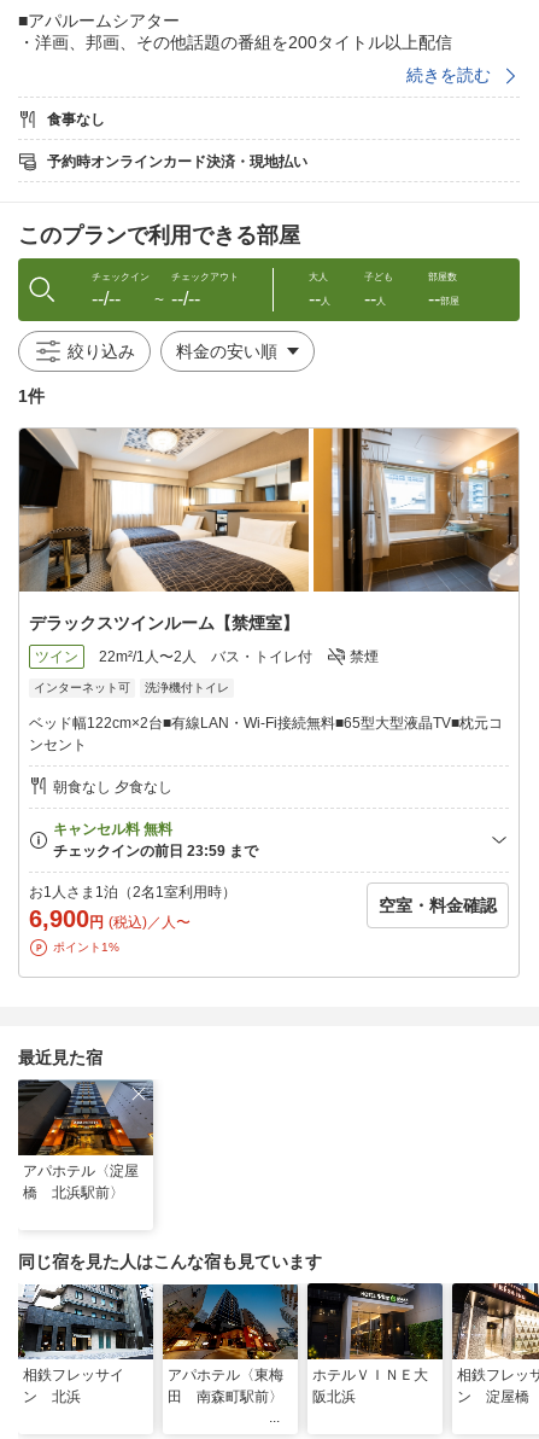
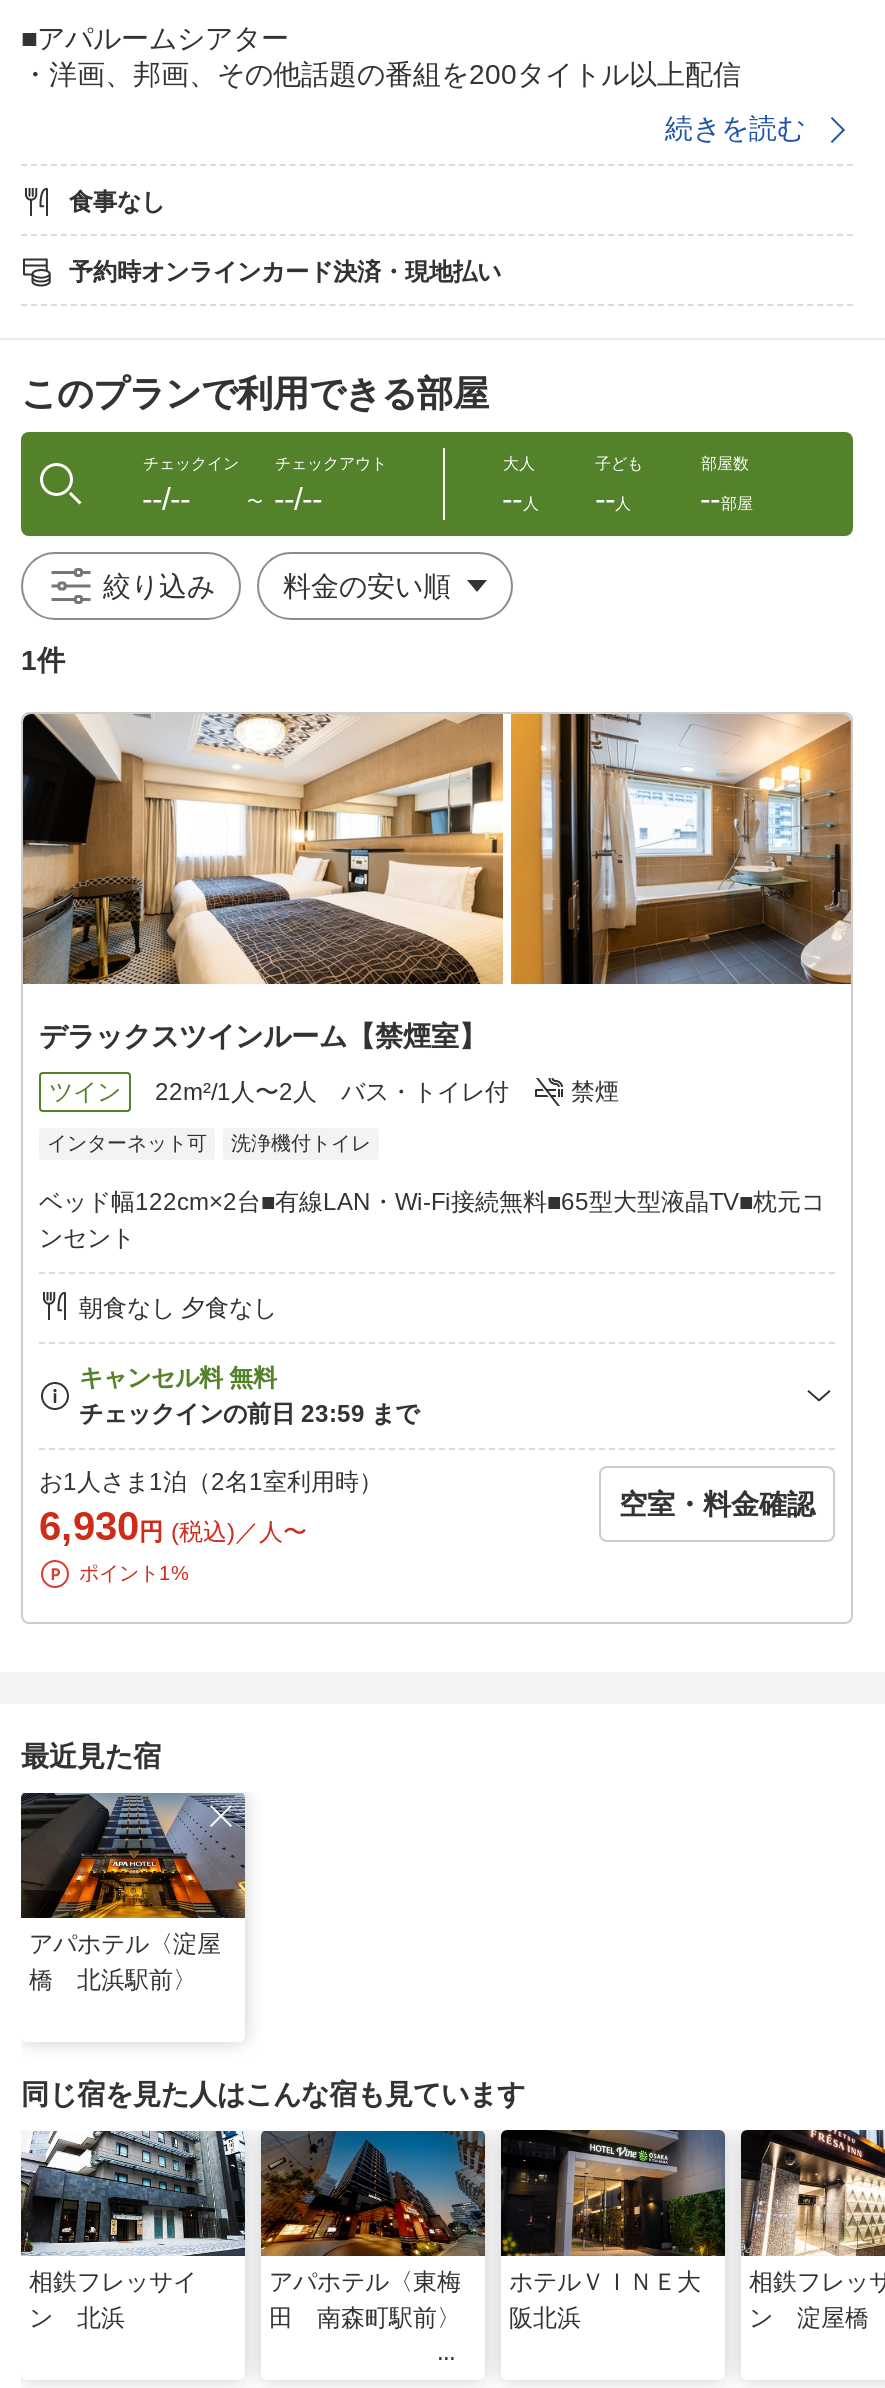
[29,905,191,932] 6,900円 (税込)／人〜 -> [39,1504,307,1548] 6,930円 (税込)／人〜

